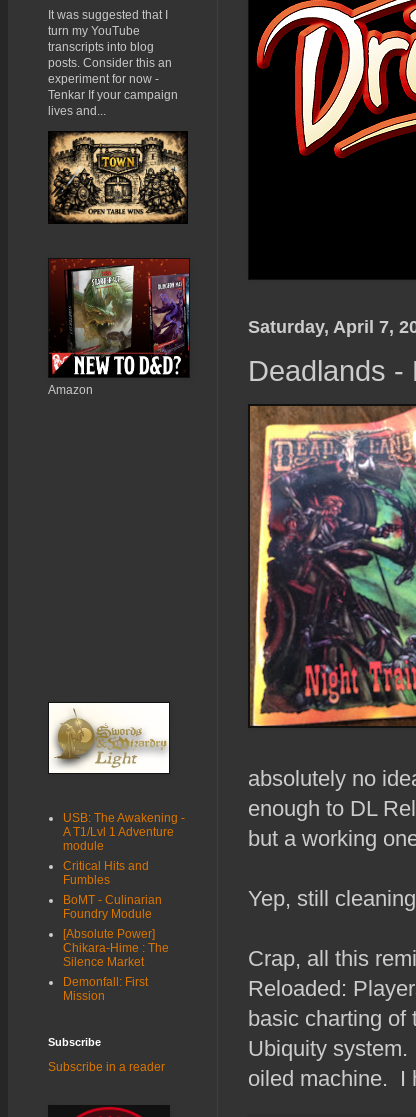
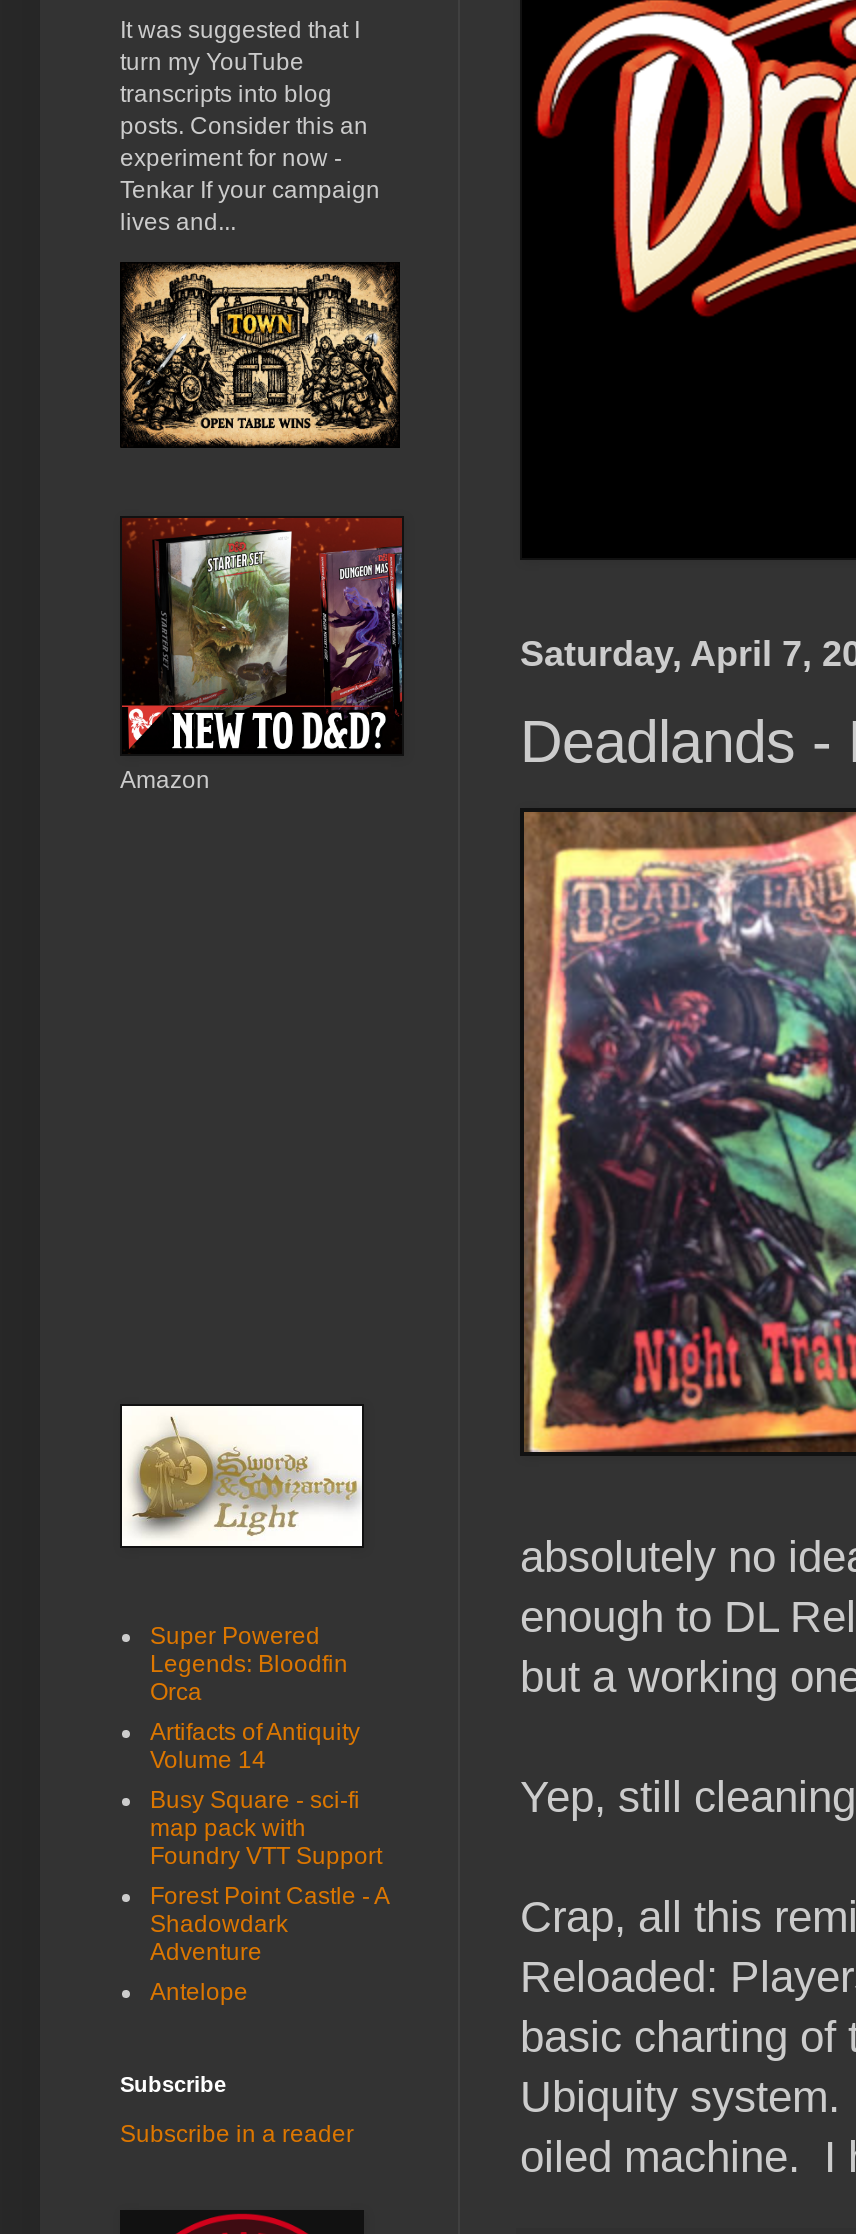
[63,811,185,1003] USB: The Awakening - | A T1/Lvl 1 Adventure | module | Critical Hits and | Fumbles | BoMT - Culinarian | Foundry Module | [Absolute Power] | Chikara-Hime : The | Silence Market | Demonfall: First | Mission -> [150,1622,388,2006] Super Powered | Legends: Bloodfin | Orca | Artifacts of Antiquity | Volume 14 | Busy Square - sci-fi | map pack with | Foundry VTT Support | Forest Point Castle - A | Shadowdark | Adventure | Antelope

